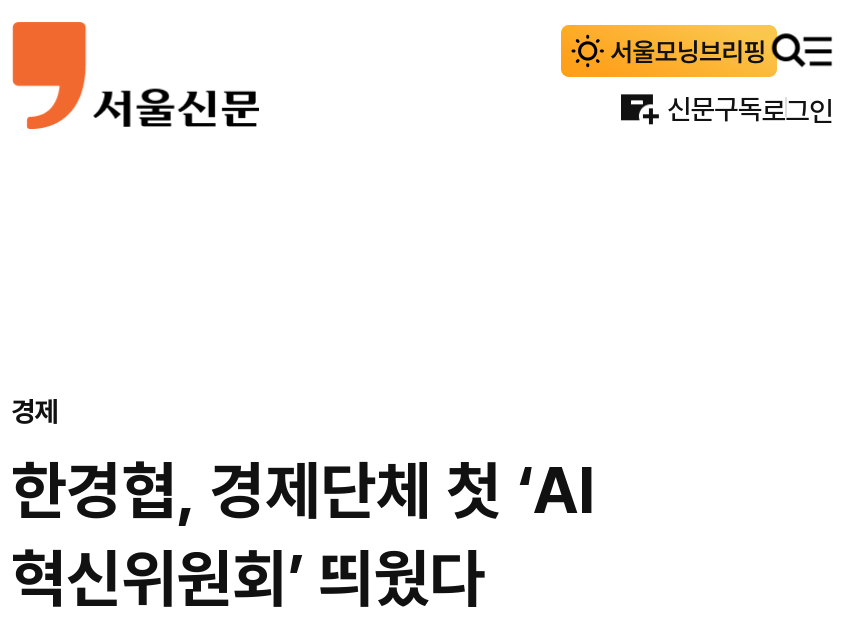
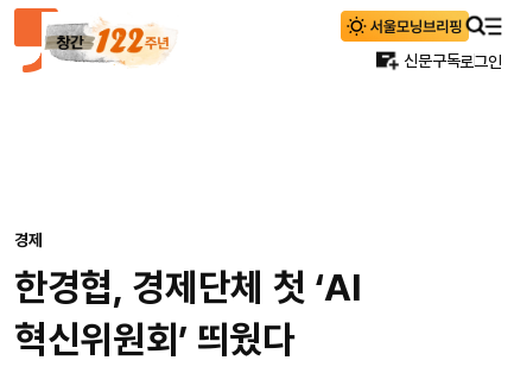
[17,21,273,129] [image] -> [40,12,171,71] [image]

